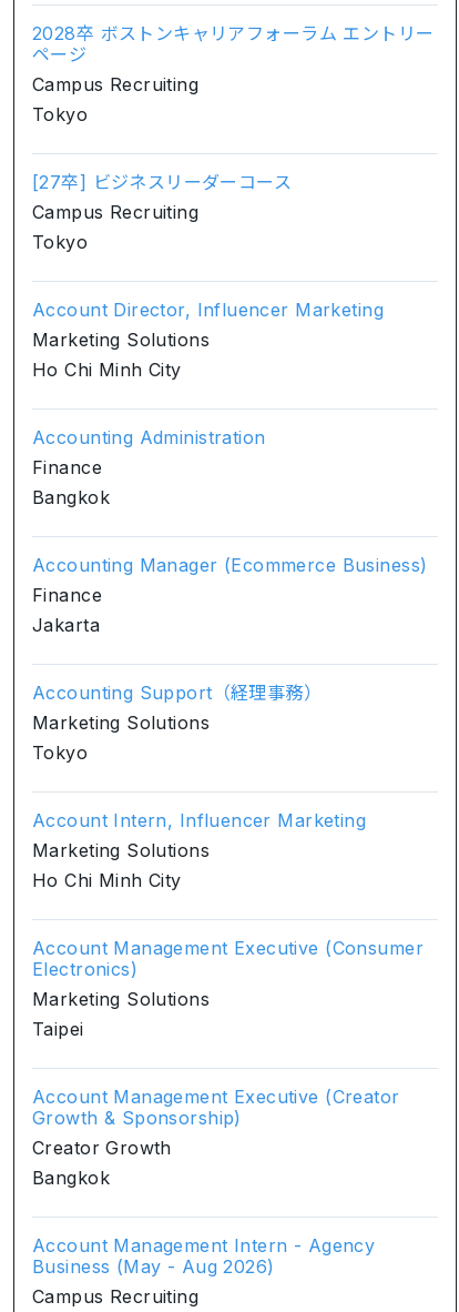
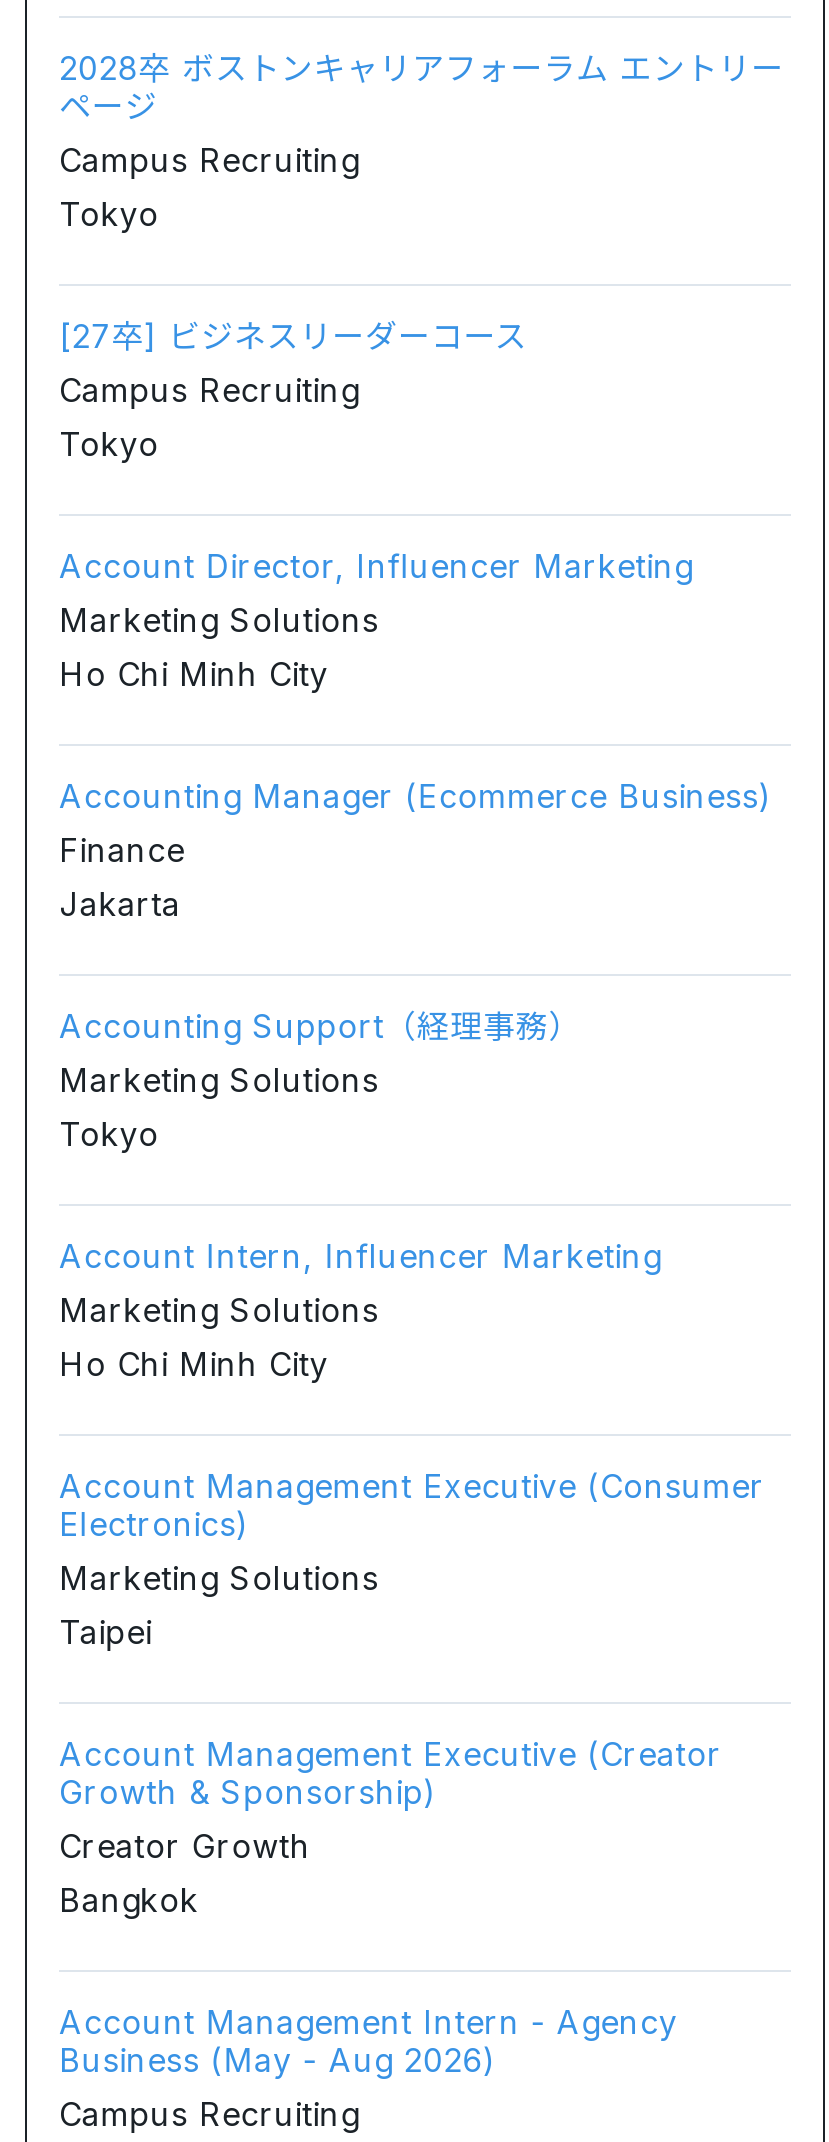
[32,426,266,508] Accounting Administration | Finance | Bangkok -> none

